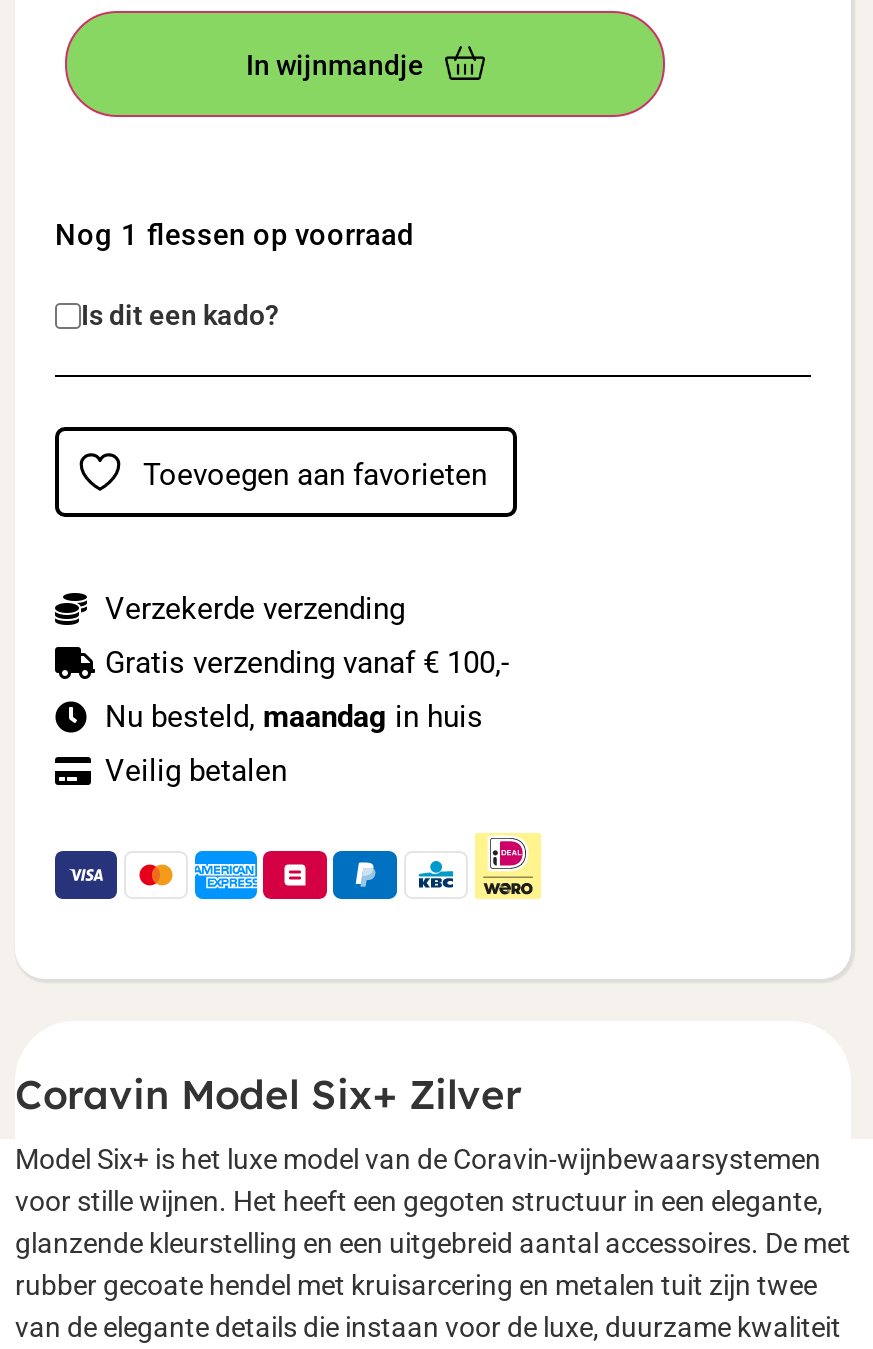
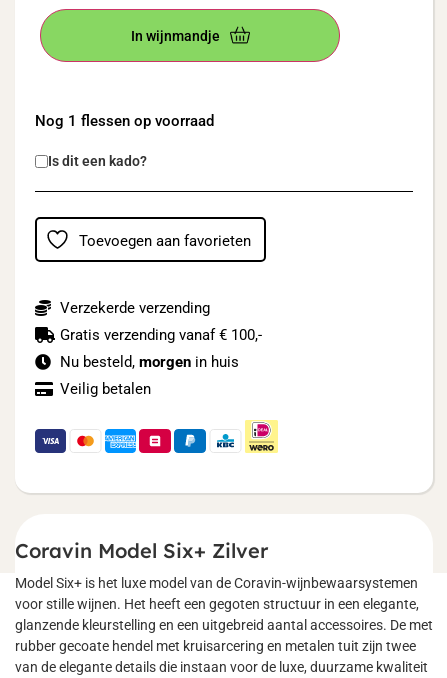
[105,699,483,735] Nu besteld, maandag in huis -> [60,353,239,371] Nu besteld, morgen in huis

